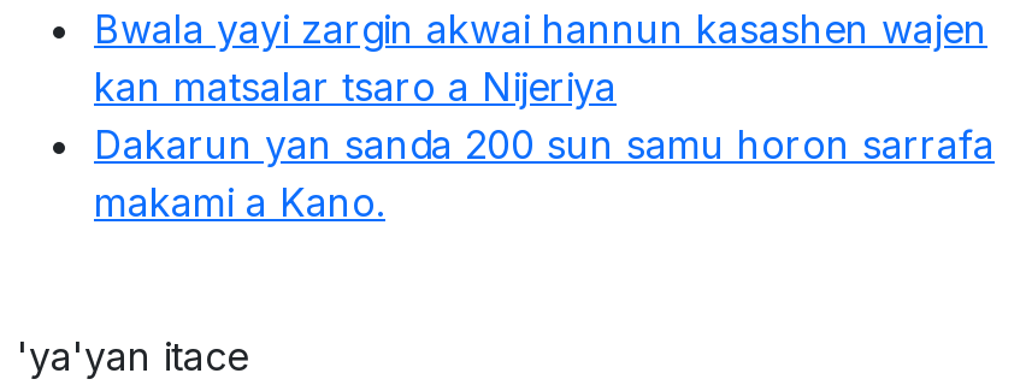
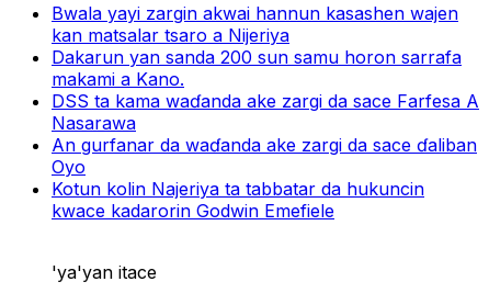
none -> [52,90,479,222] DSS ta kama waɗanda ake zargi da sace Farfesa A | Nasarawa | An gurfanar da waɗanda ake zargi da sace ɗaliban | Oyo | Kotun kolin Najeriya ta tabbatar da hukuncin | kwace kadarorin Godwin Emefiele

